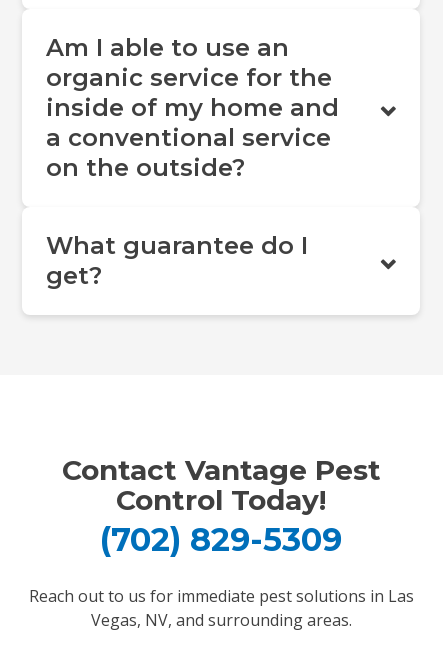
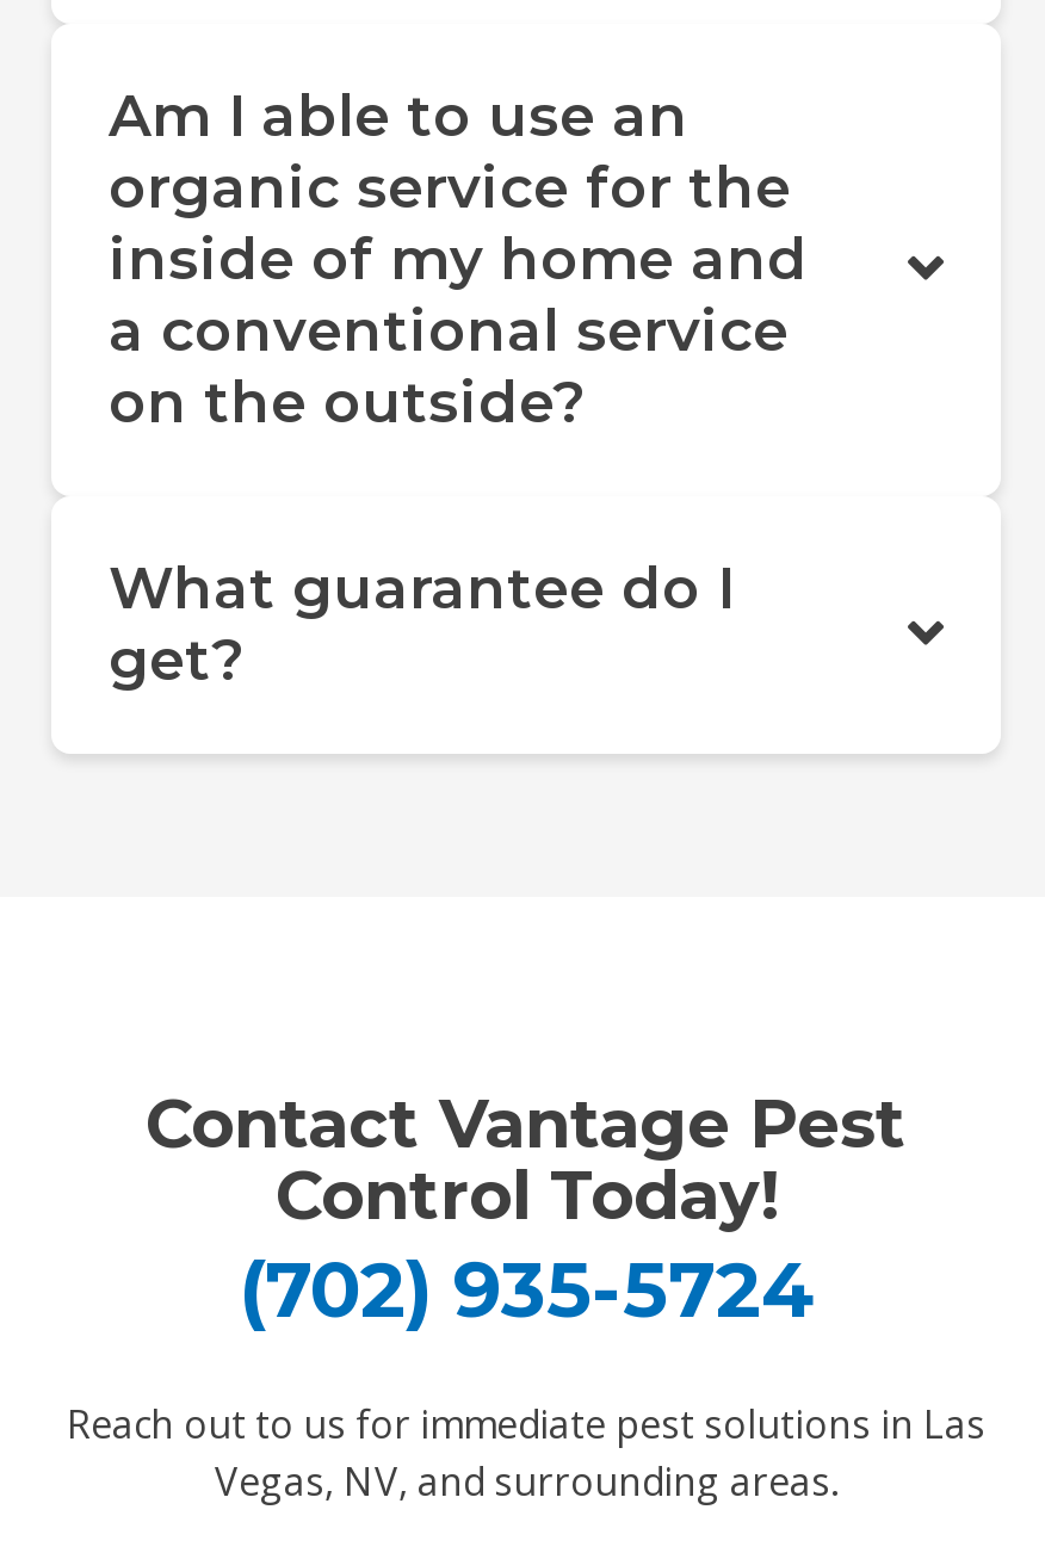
[100,520,342,559] (702) 829-5309 -> [239,1243,814,1336] (702) 935-5724

